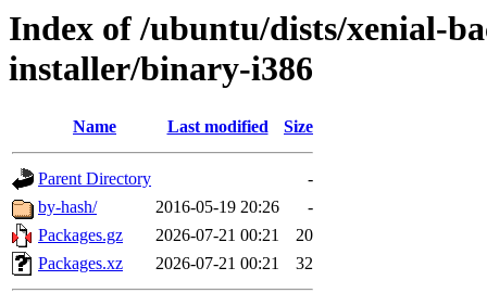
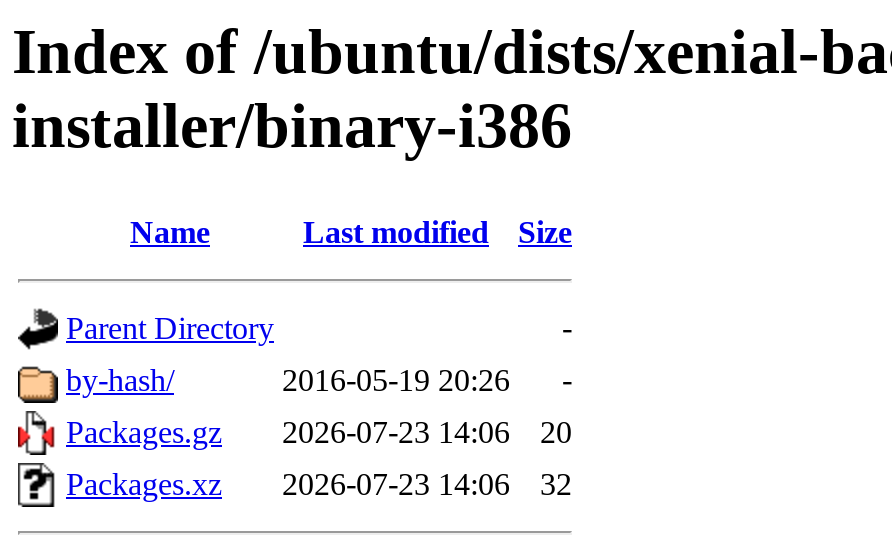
[38,226,313,245] Packages.gz 2026-07-21 00:21 20 -> [66,416,572,450] Packages.gz 2026-07-23 14:06 20
[38,254,313,273] Packages.xz 2026-07-21 00:21 32 -> [66,468,572,502] Packages.xz 2026-07-23 14:06 32

